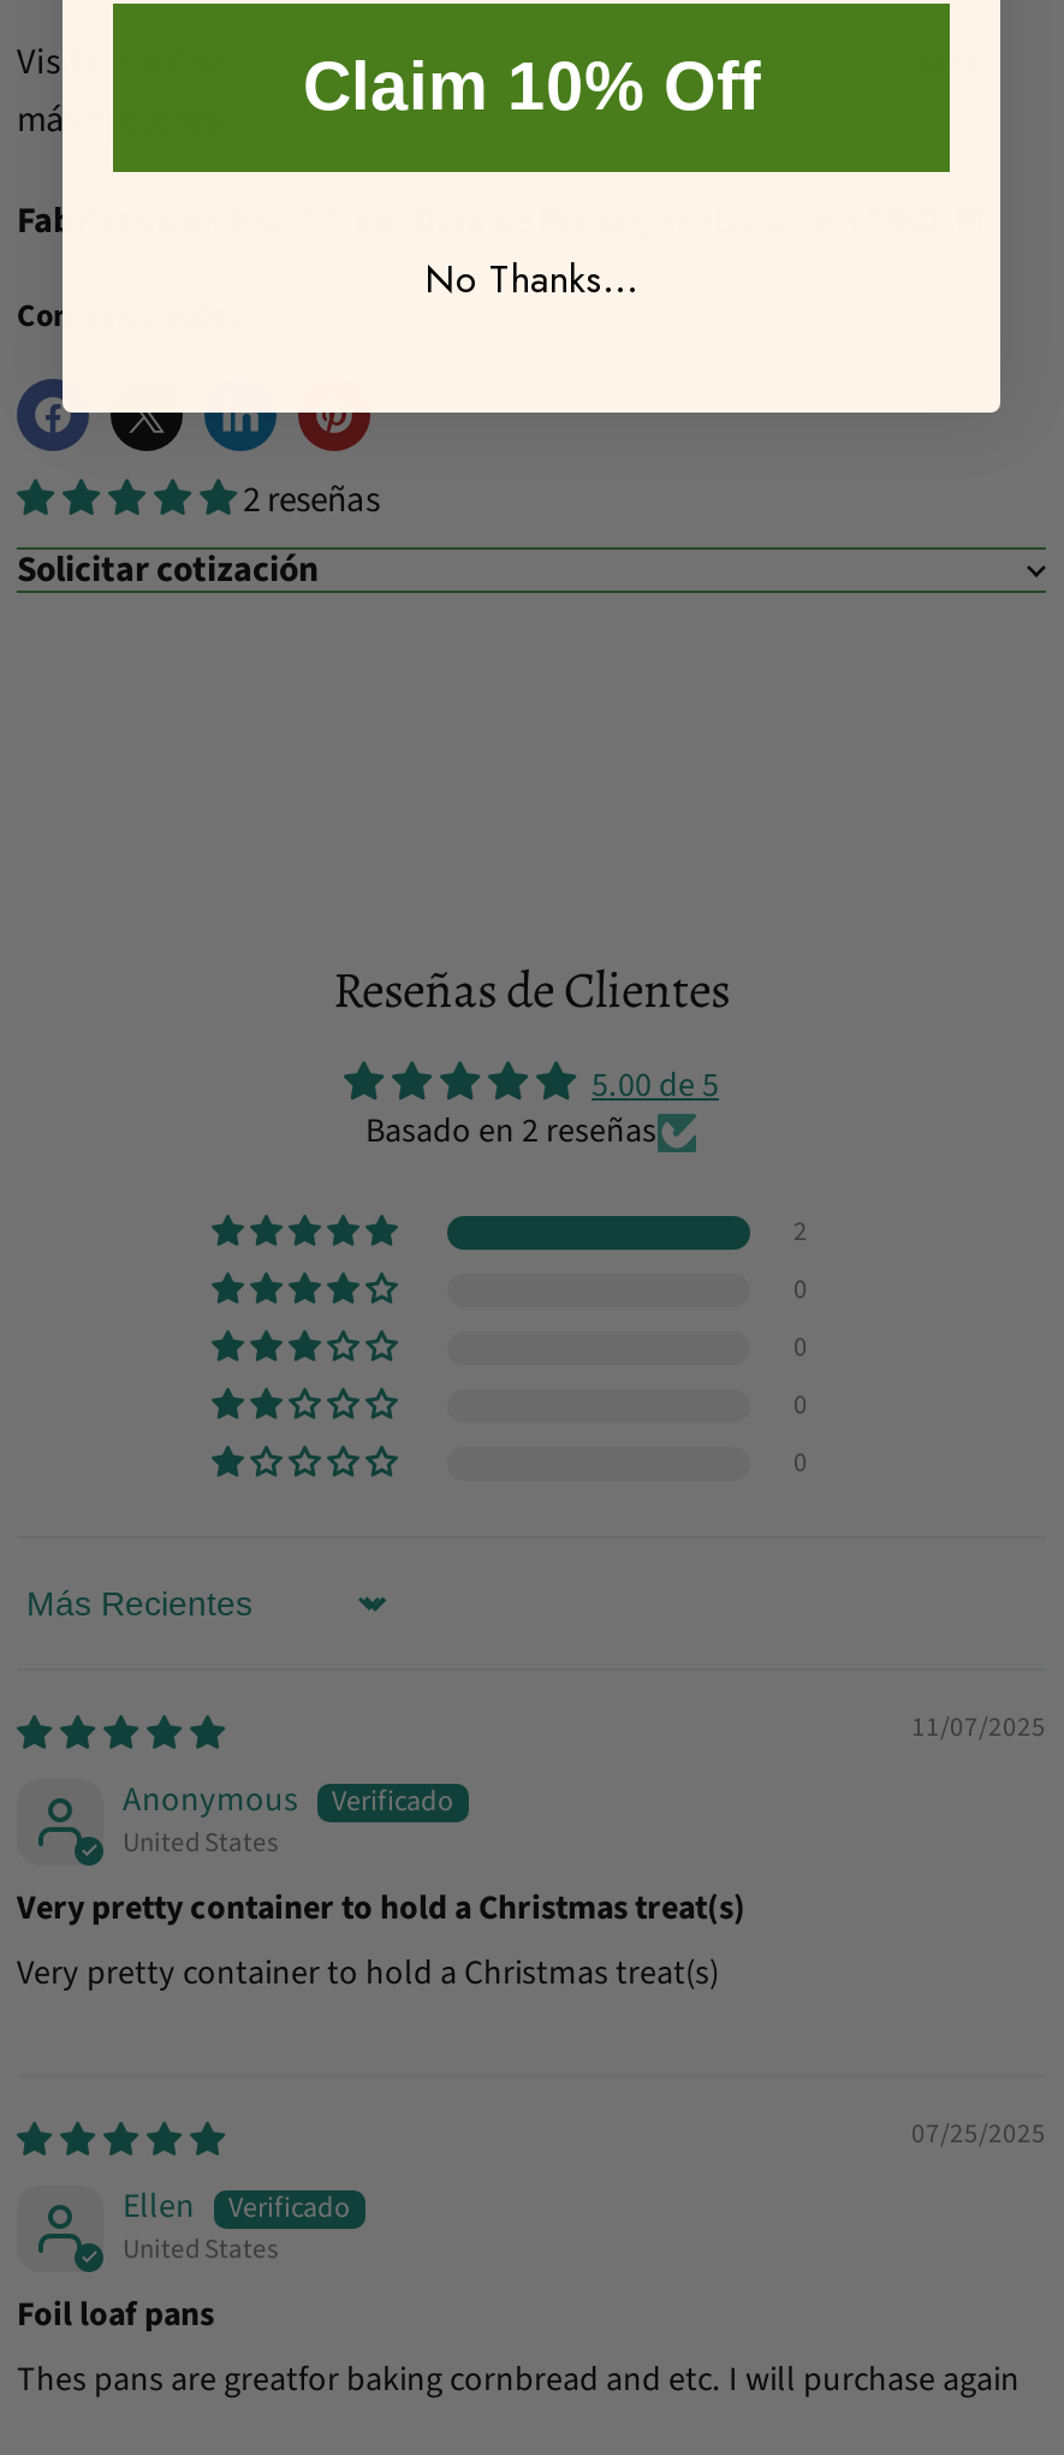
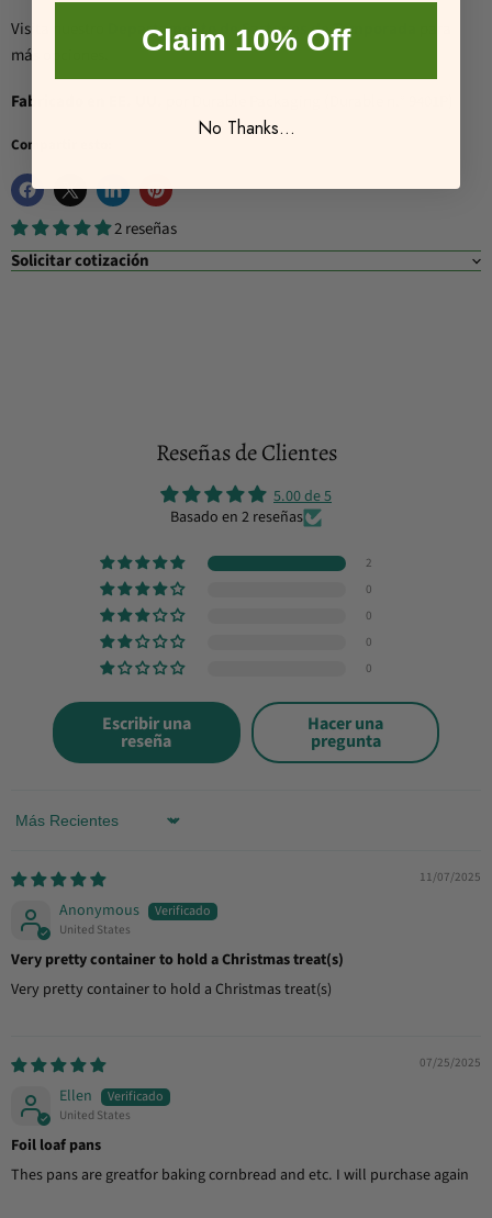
none -> [102,712,191,754] Escribir una | reseña
none -> [308,712,383,754] Hacer una | pregunta

